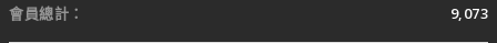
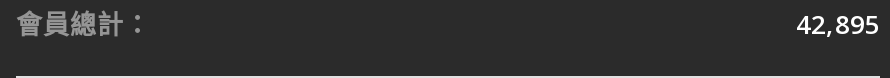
[450,3,488,23] 9,073 -> [796,6,880,42] 42,895

